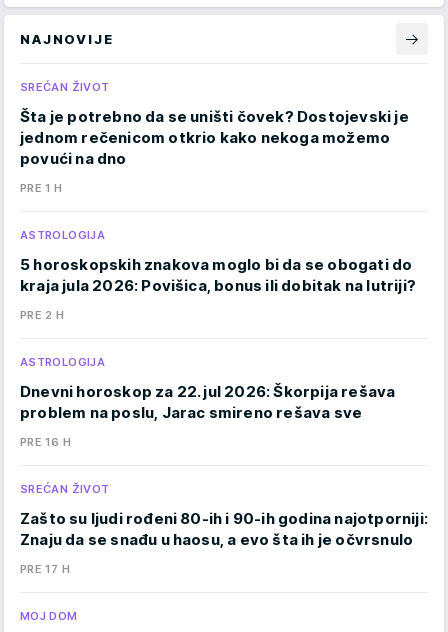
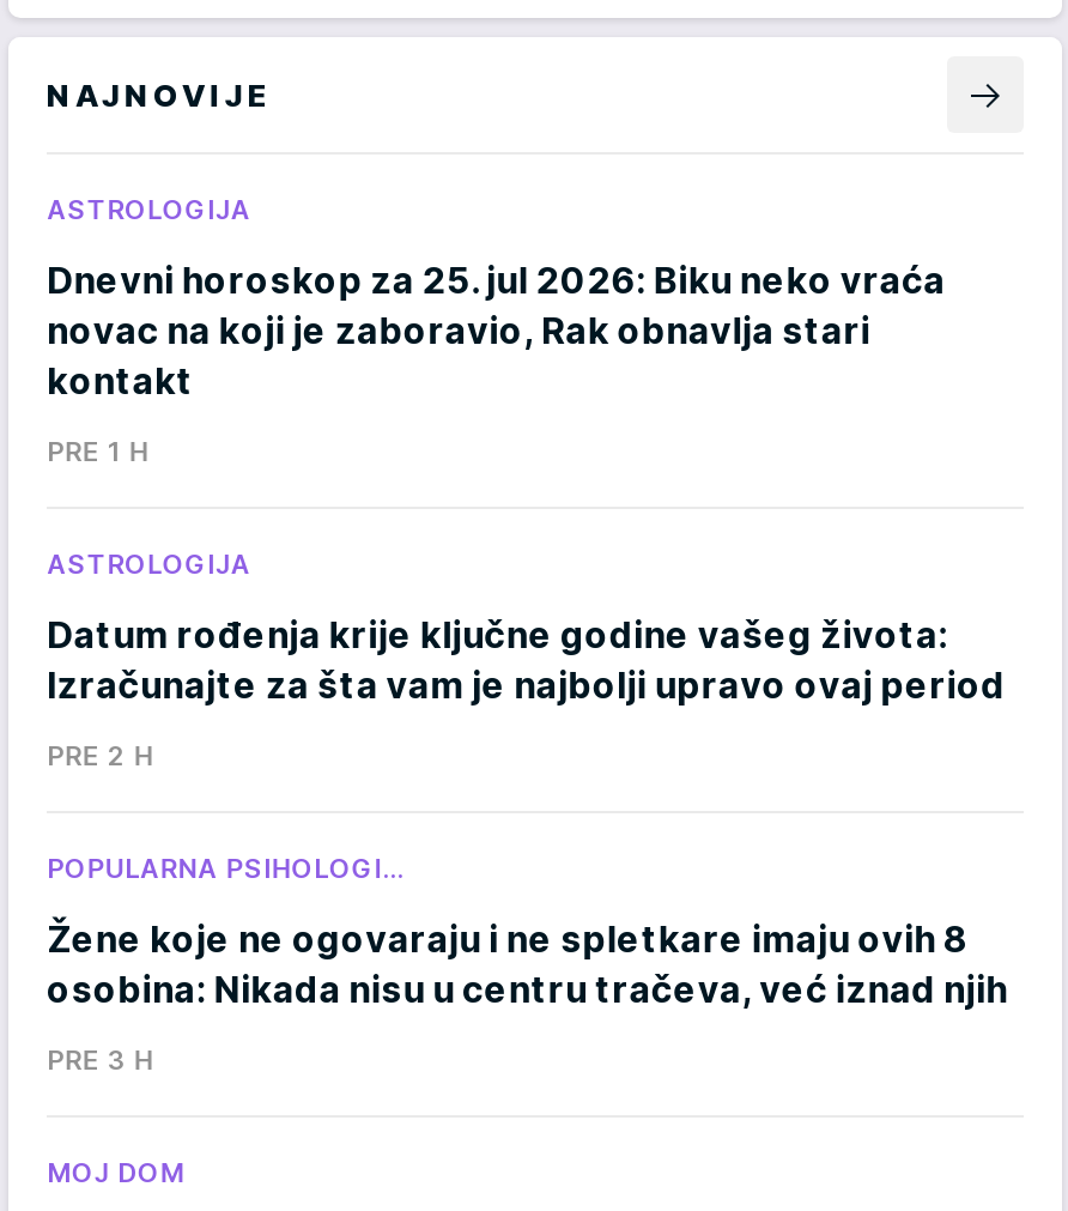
[20,80,109,94] SREĆAN ŽIVOT -> [47,193,250,226] ASTROLOGIJA
[20,107,409,168] Šta je potrebno da se uništi čovek? Dostojevski je | jednom rečenicom otkrio kako nekoga možemo | povući na dno -> [47,258,946,404] Dnevni horoskop za 25. jul 2026: Biku neko vraća | novac na koji je zaboravio, Rak obnavlja stari | kontakt
[20,255,416,295] 5 horoskopskih znakova moglo bi da se obogati do | kraja jula 2026: Povišica, bonus ili dobitak na lutriji? -> [47,612,1005,708] Datum rođenja krije ključne godine vašeg života: | Izračunajte za šta vam je najbolji upravo ovaj period
[20,355,428,576] ASTROLOGIJA | Dnevni horoskop za 22. jul 2026: Škorpija rešava | problem na poslu, Jarac smireno rešava sve | PRE 16 H | SREĆAN ŽIVOT | Zašto su ljudi rođeni 80-ih i 90-ih godina najotporniji: | Znaju da se snađu u haosu, a evo šta ih je očvrsnulo | PRE 17 H -> [47,852,1008,1077] POPULARNA PSIHOLOGI… | Žene koje ne ogovaraju i ne spletkare imaju ovih 8 | osobina: Nikada nisu u centru tračeva, već iznad njih | PRE 3 H

